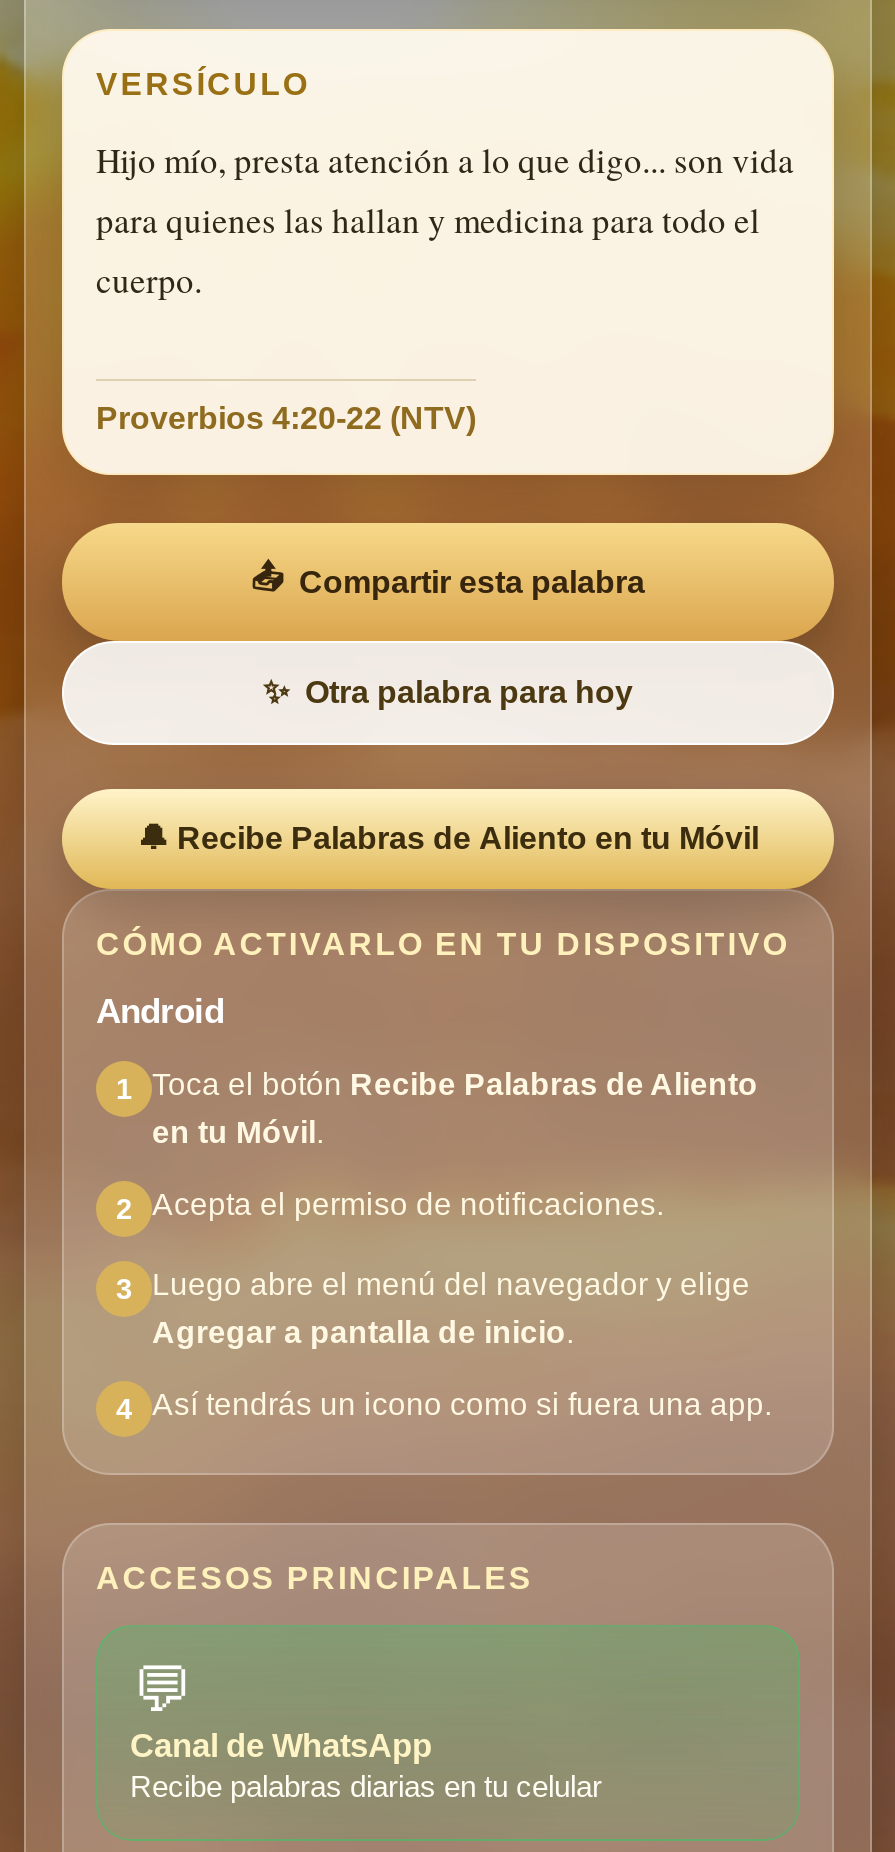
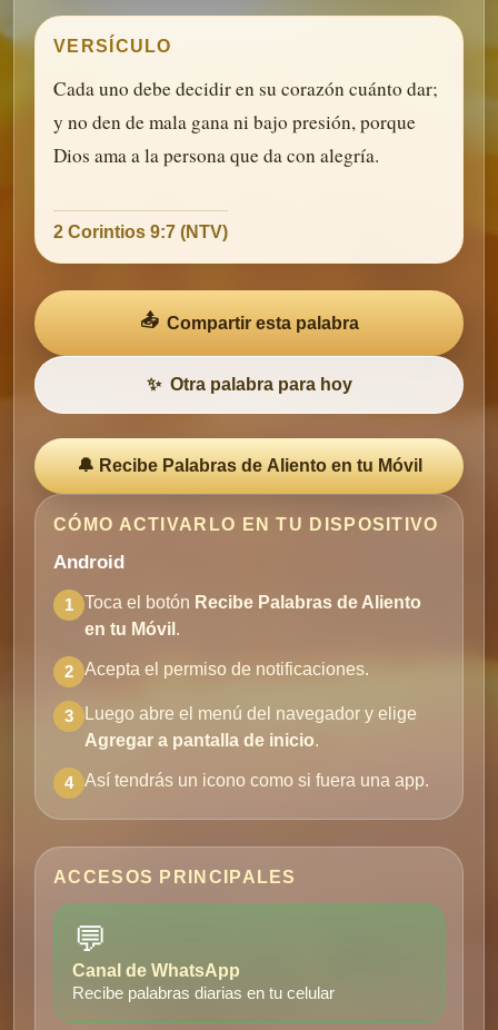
[96,137,794,303] Hijo mío, presta atención a lo que digo... son vida | para quienes las hallan y medicina para todo el | cuerpo. -> [53,76,438,168] Cada uno debe decidir en su corazón cuánto dar; | y no den de mala gana ni bajo presión, porque | Dios ama a la persona que da con alegría.
[96,401,476,435] Proverbios 4:20-22 (NTV) -> [53,222,228,241] 2 Corintios 9:7 (NTV)

